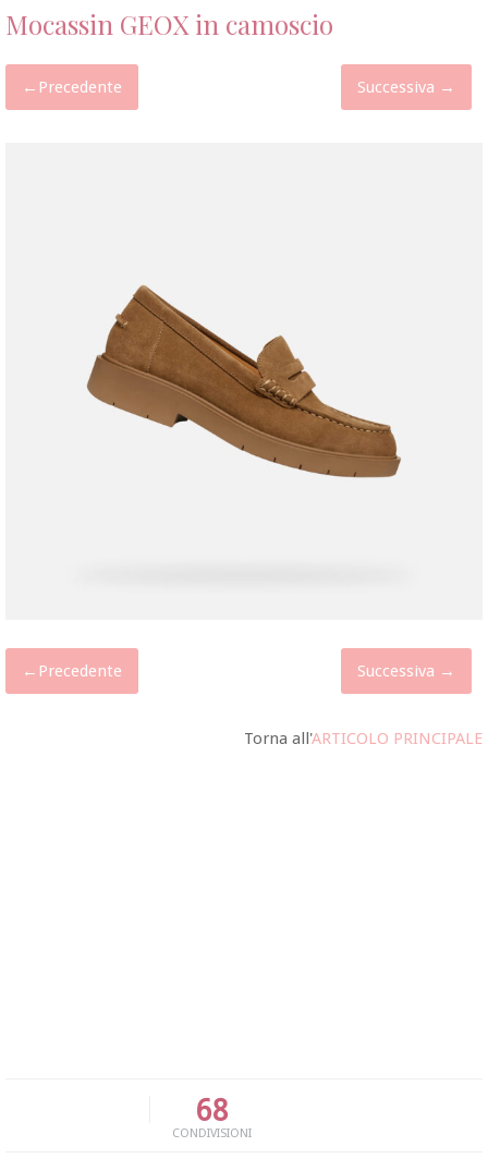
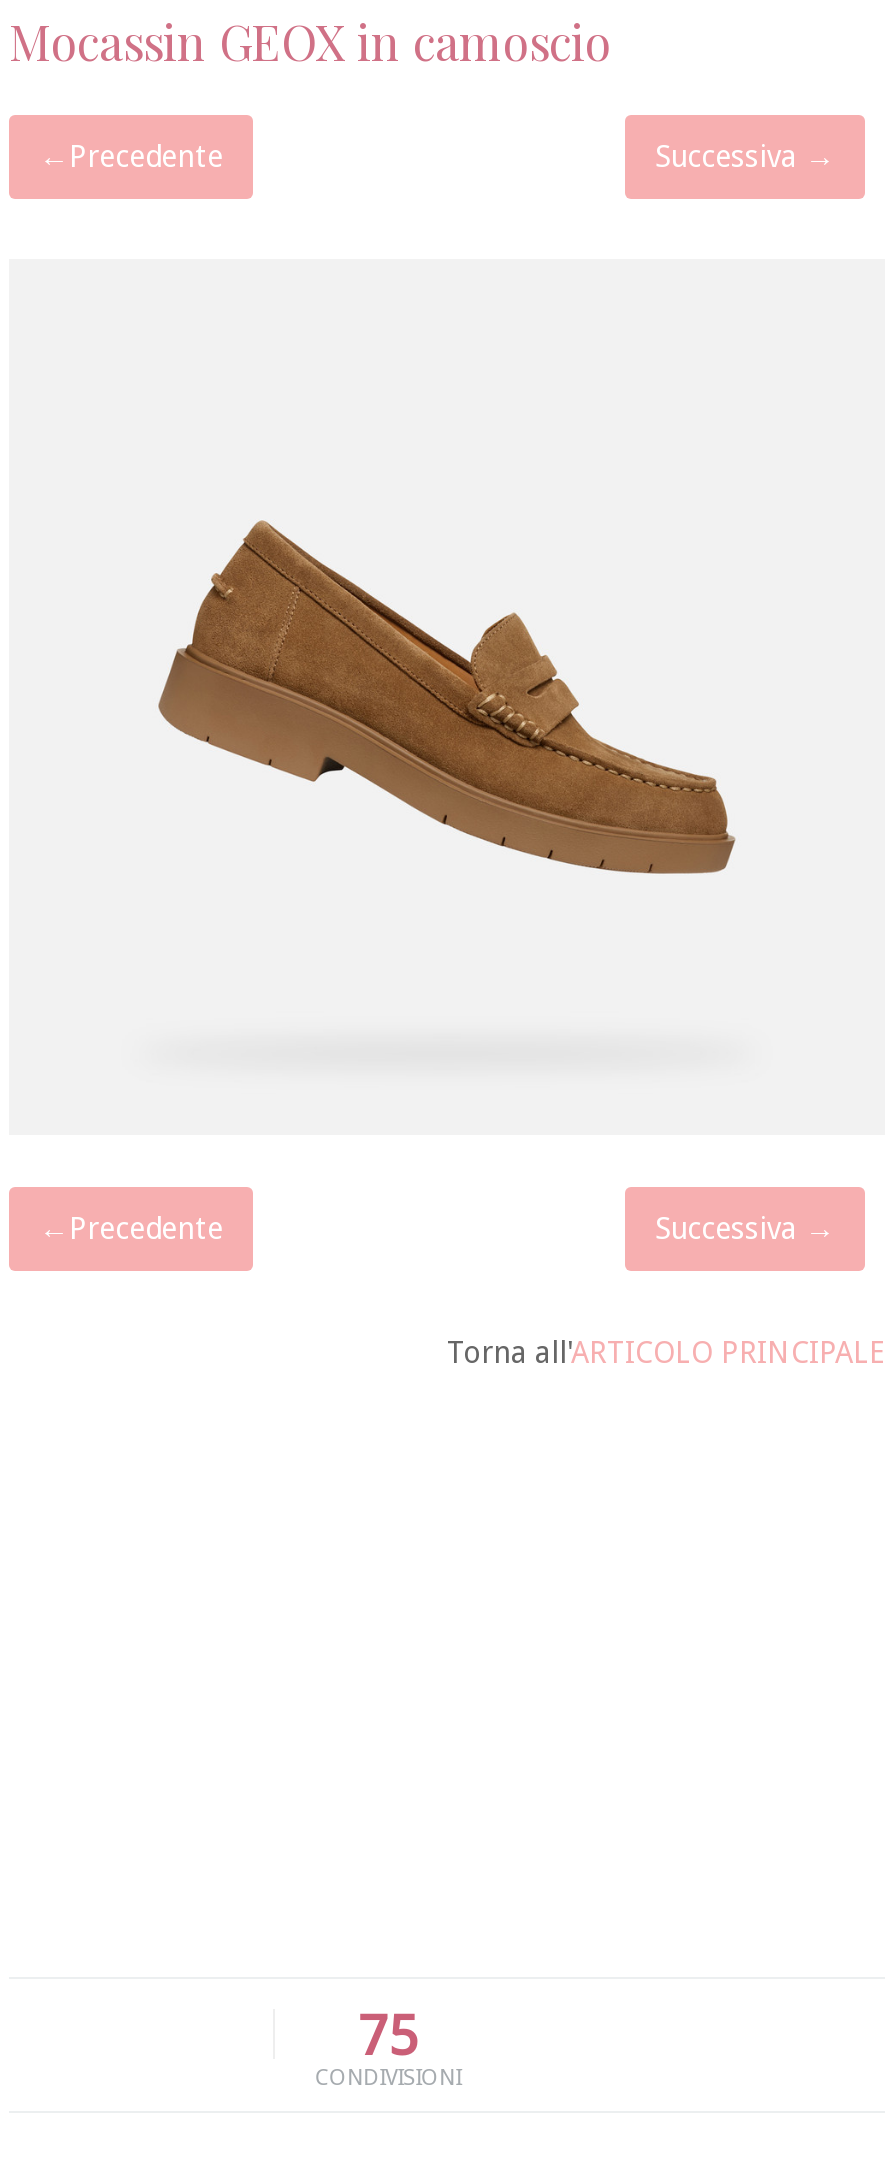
[196,1094,228,1127] 68 -> [358,2005,418,2067] 75

